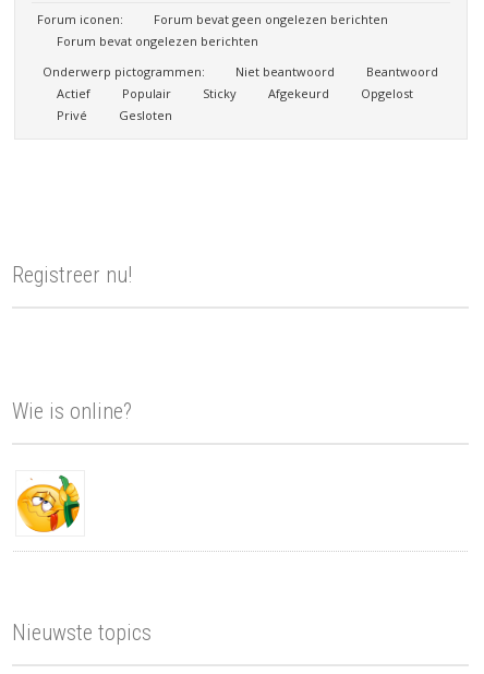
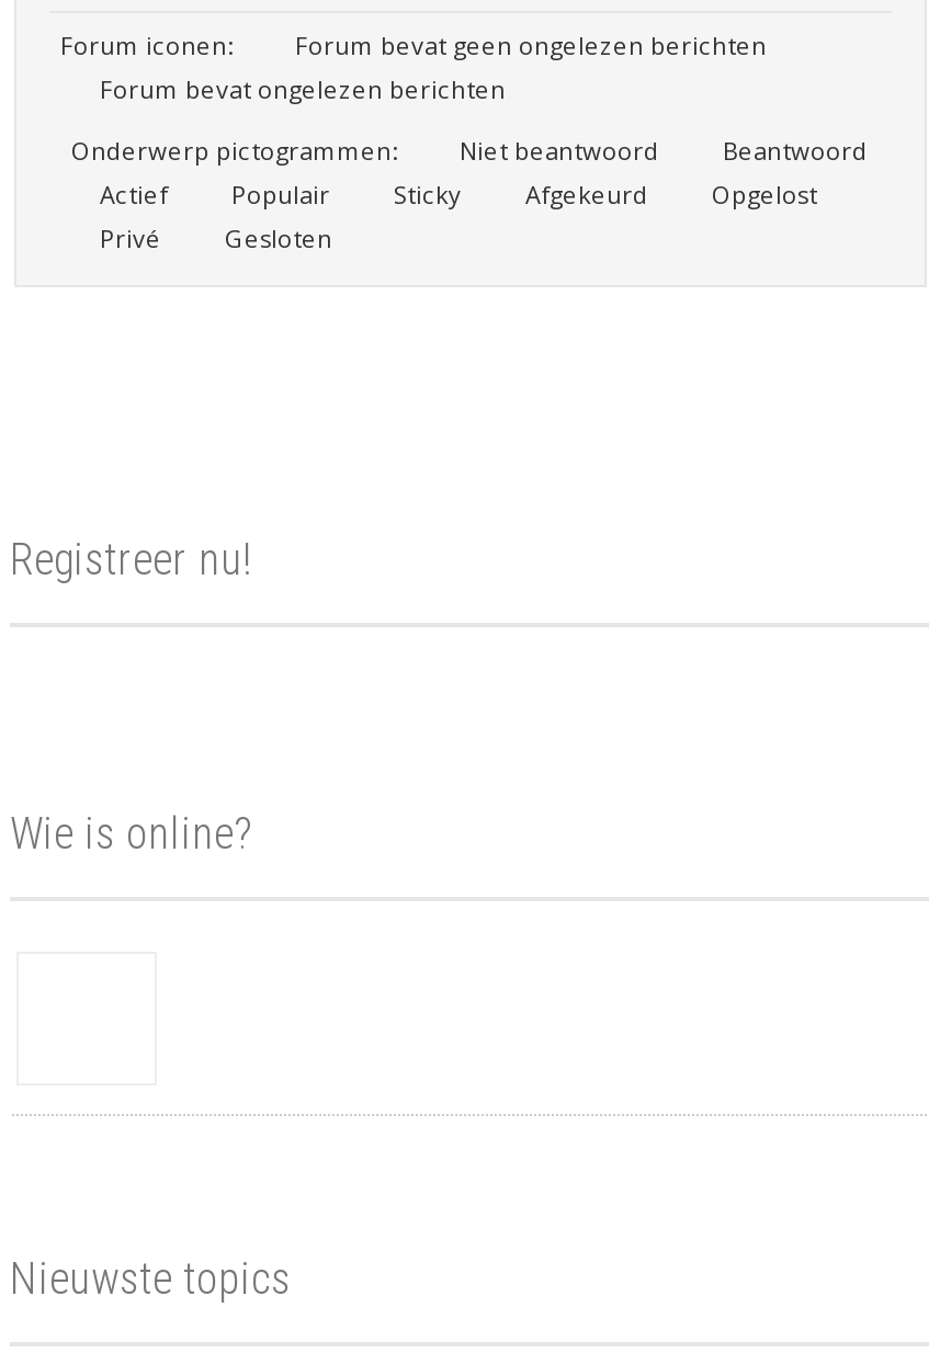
[15,473,81,533] [image] -> none

